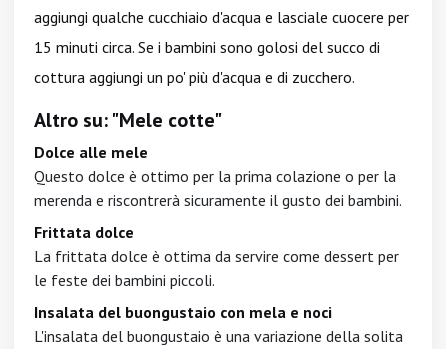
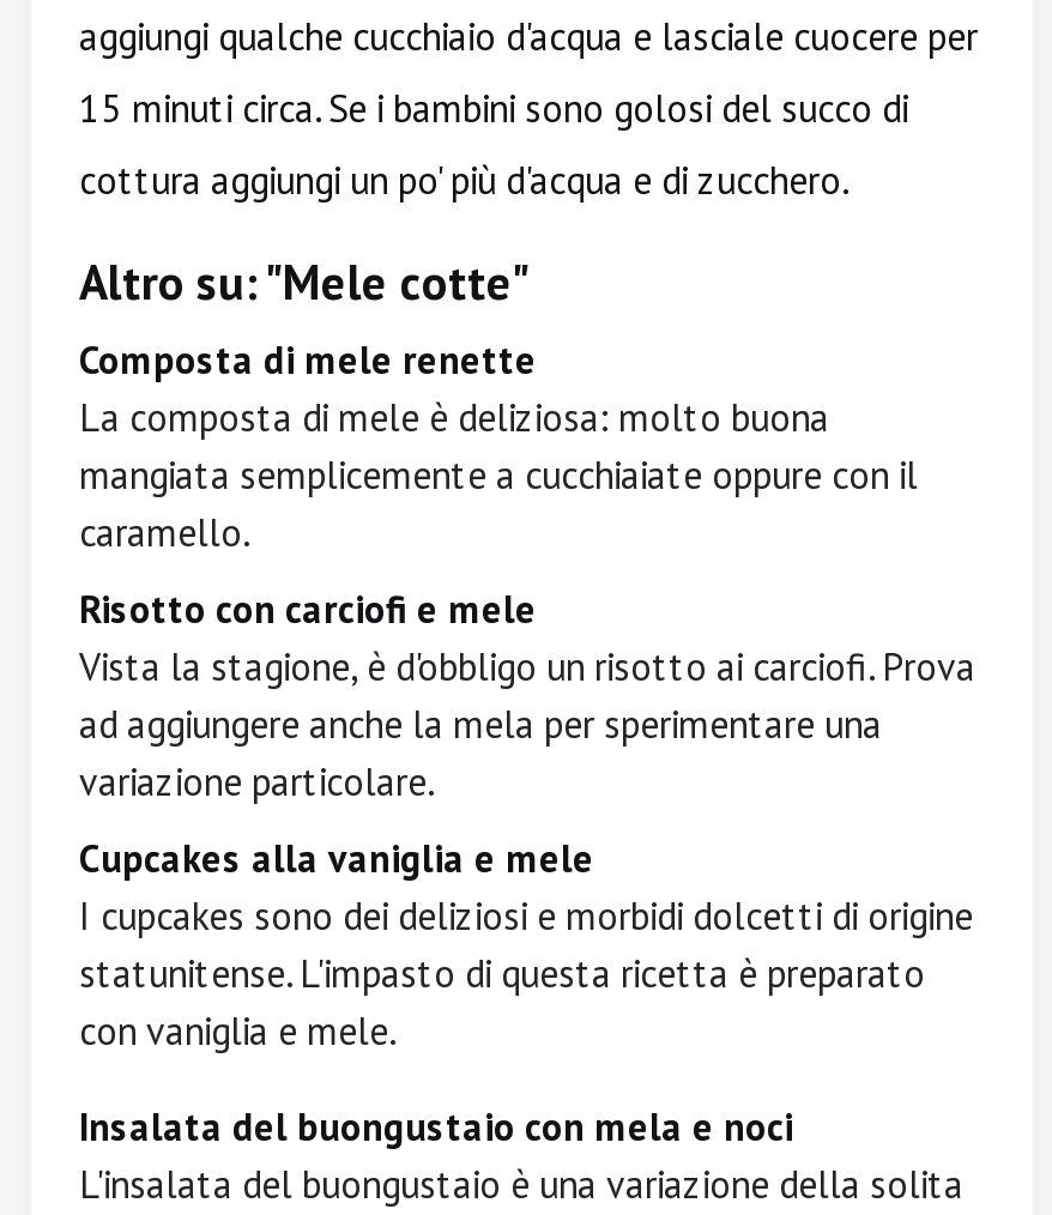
[34,142,402,290] Dolce alle mele | Questo dolce è ottimo per la prima colazione o per la | merenda e riscontrerà sicuramente il gusto dei bambini. | Frittata dolce | La frittata dolce è ottima da servire come dessert per | le feste dei bambini piccoli. -> [79,336,975,1054] Composta di mele renette | La composta di mele è deliziosa: molto buona | mangiata semplicemente a cucchiaiate oppure con il | caramello. | Risotto con carciofi e mele | Vista la stagione, è d'obbligo un risotto ai carciofi. Prova | ad aggiungere anche la mela per sperimentare una | variazione particolare. | Cupcakes alla vaniglia e mele | I cupcakes sono dei deliziosi e morbidi dolcetti di origine | statunitense. L'impasto di questa ricetta è preparato | con vaniglia e mele.

